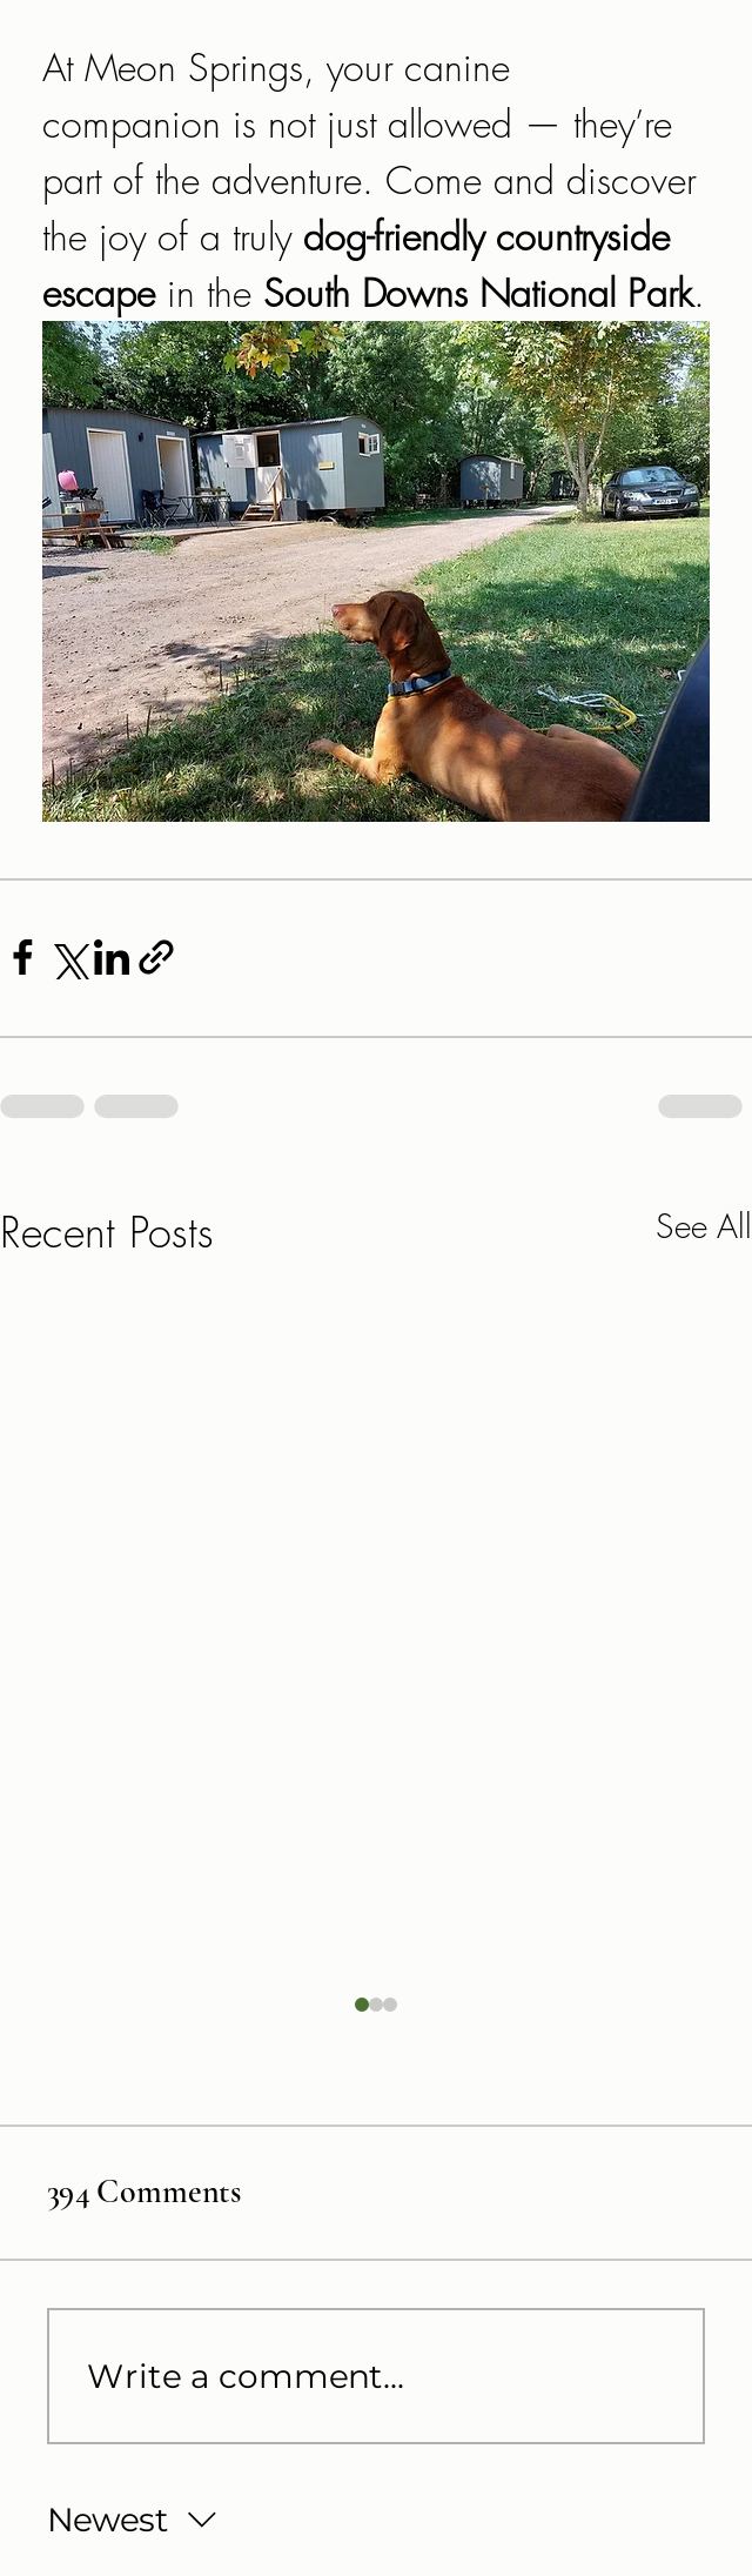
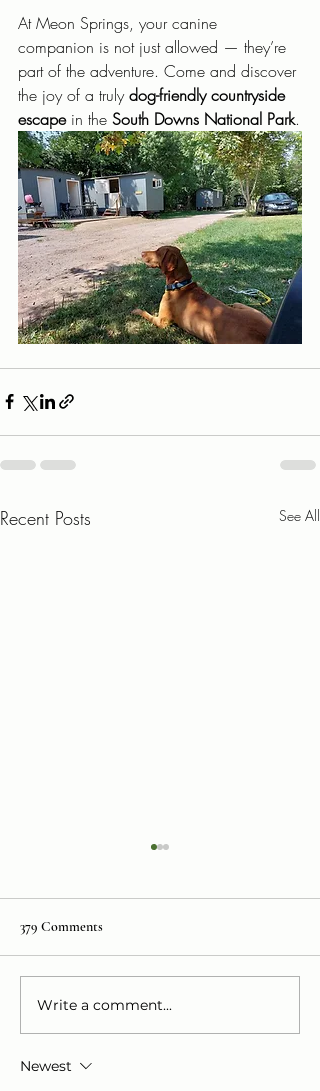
[47,2172,242,2212] 394 Comments -> [20,918,103,935] 379 Comments

